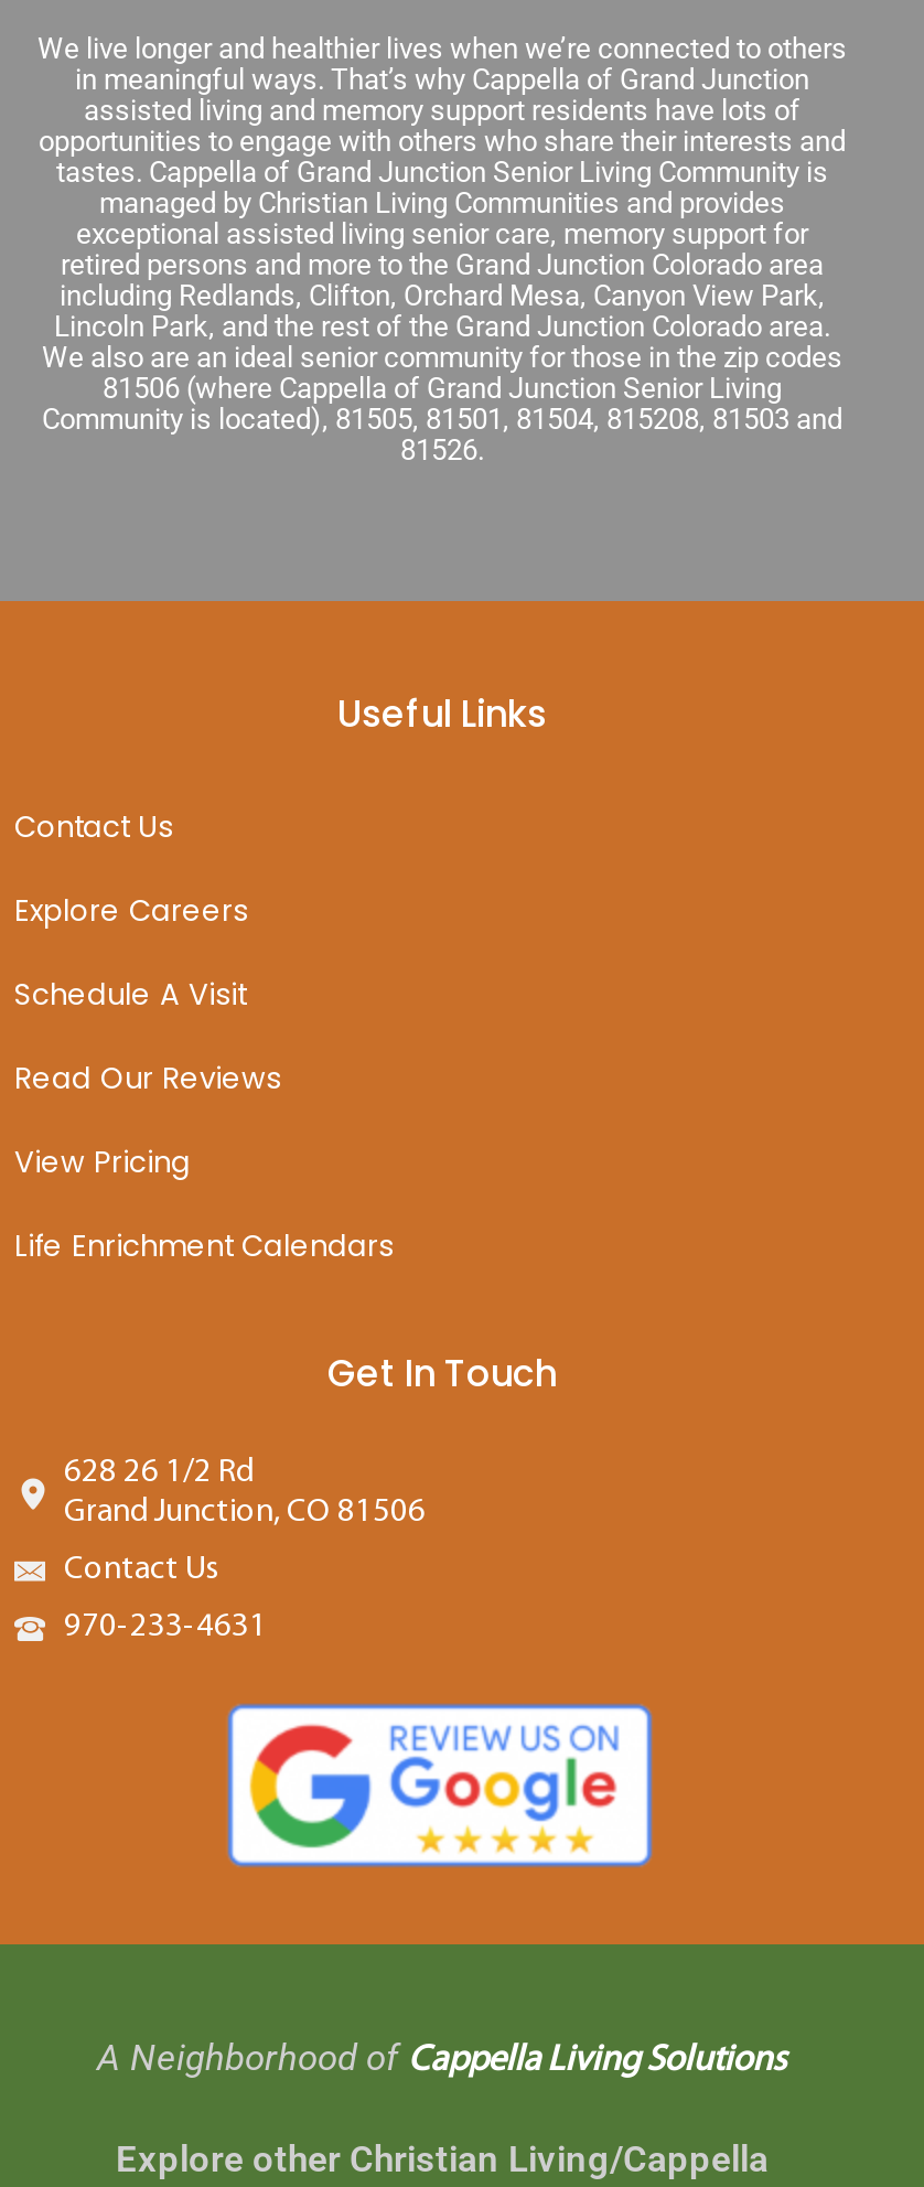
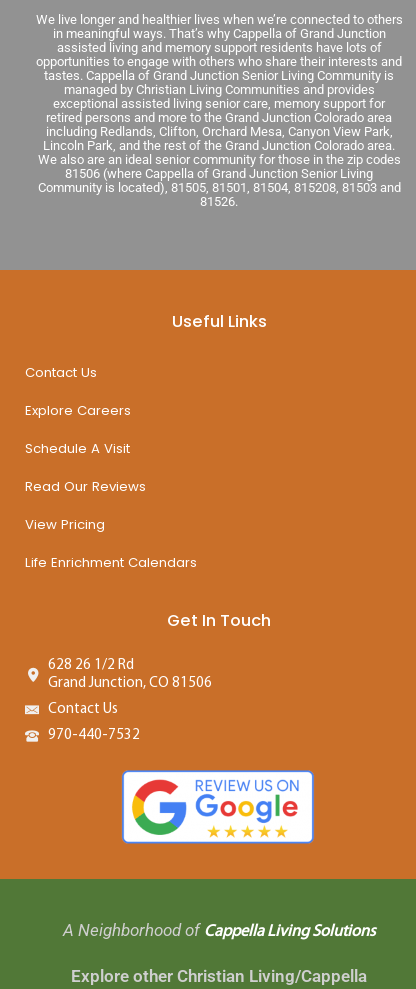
[64,1611,267,1644] 970-233-4631 -> [47,728,139,743] 970-440-7532

